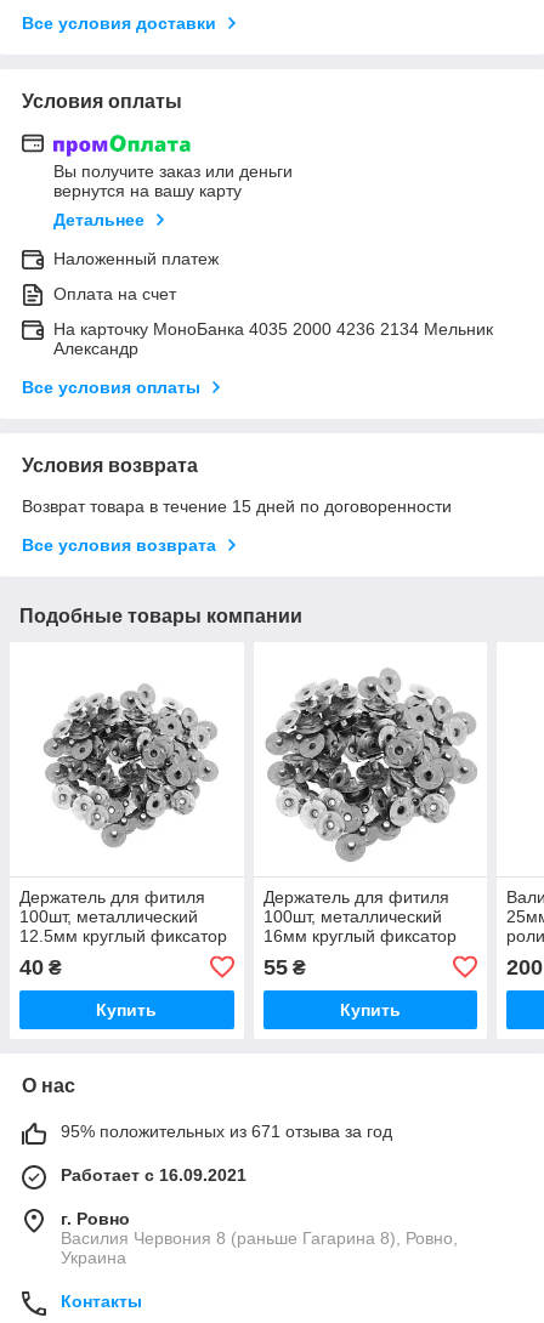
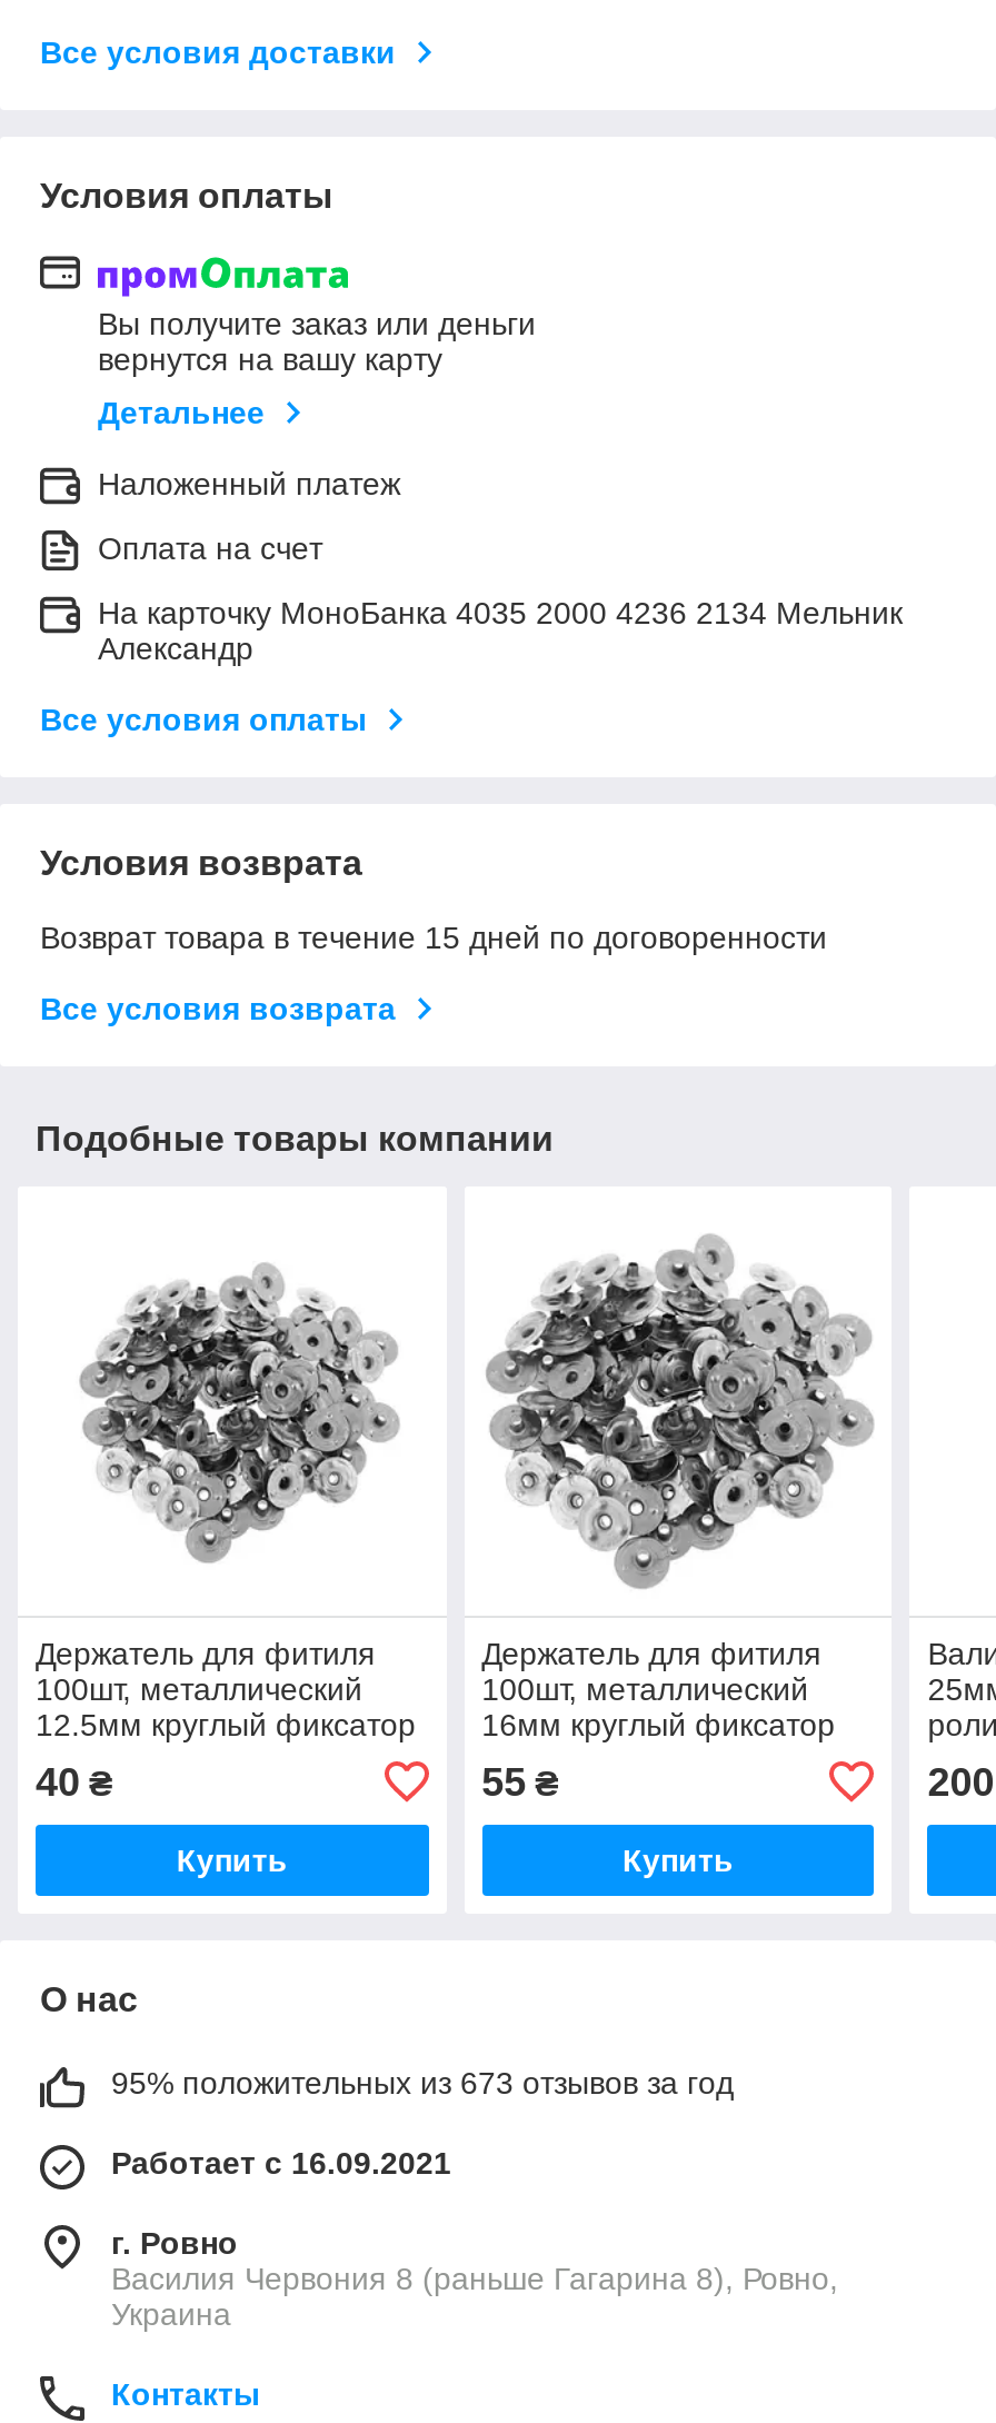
[61,1121,392,1141] 95% положительных из 671 отзыва за год -> [111,2064,734,2100] 95% положительных из 673 отзывов за год

